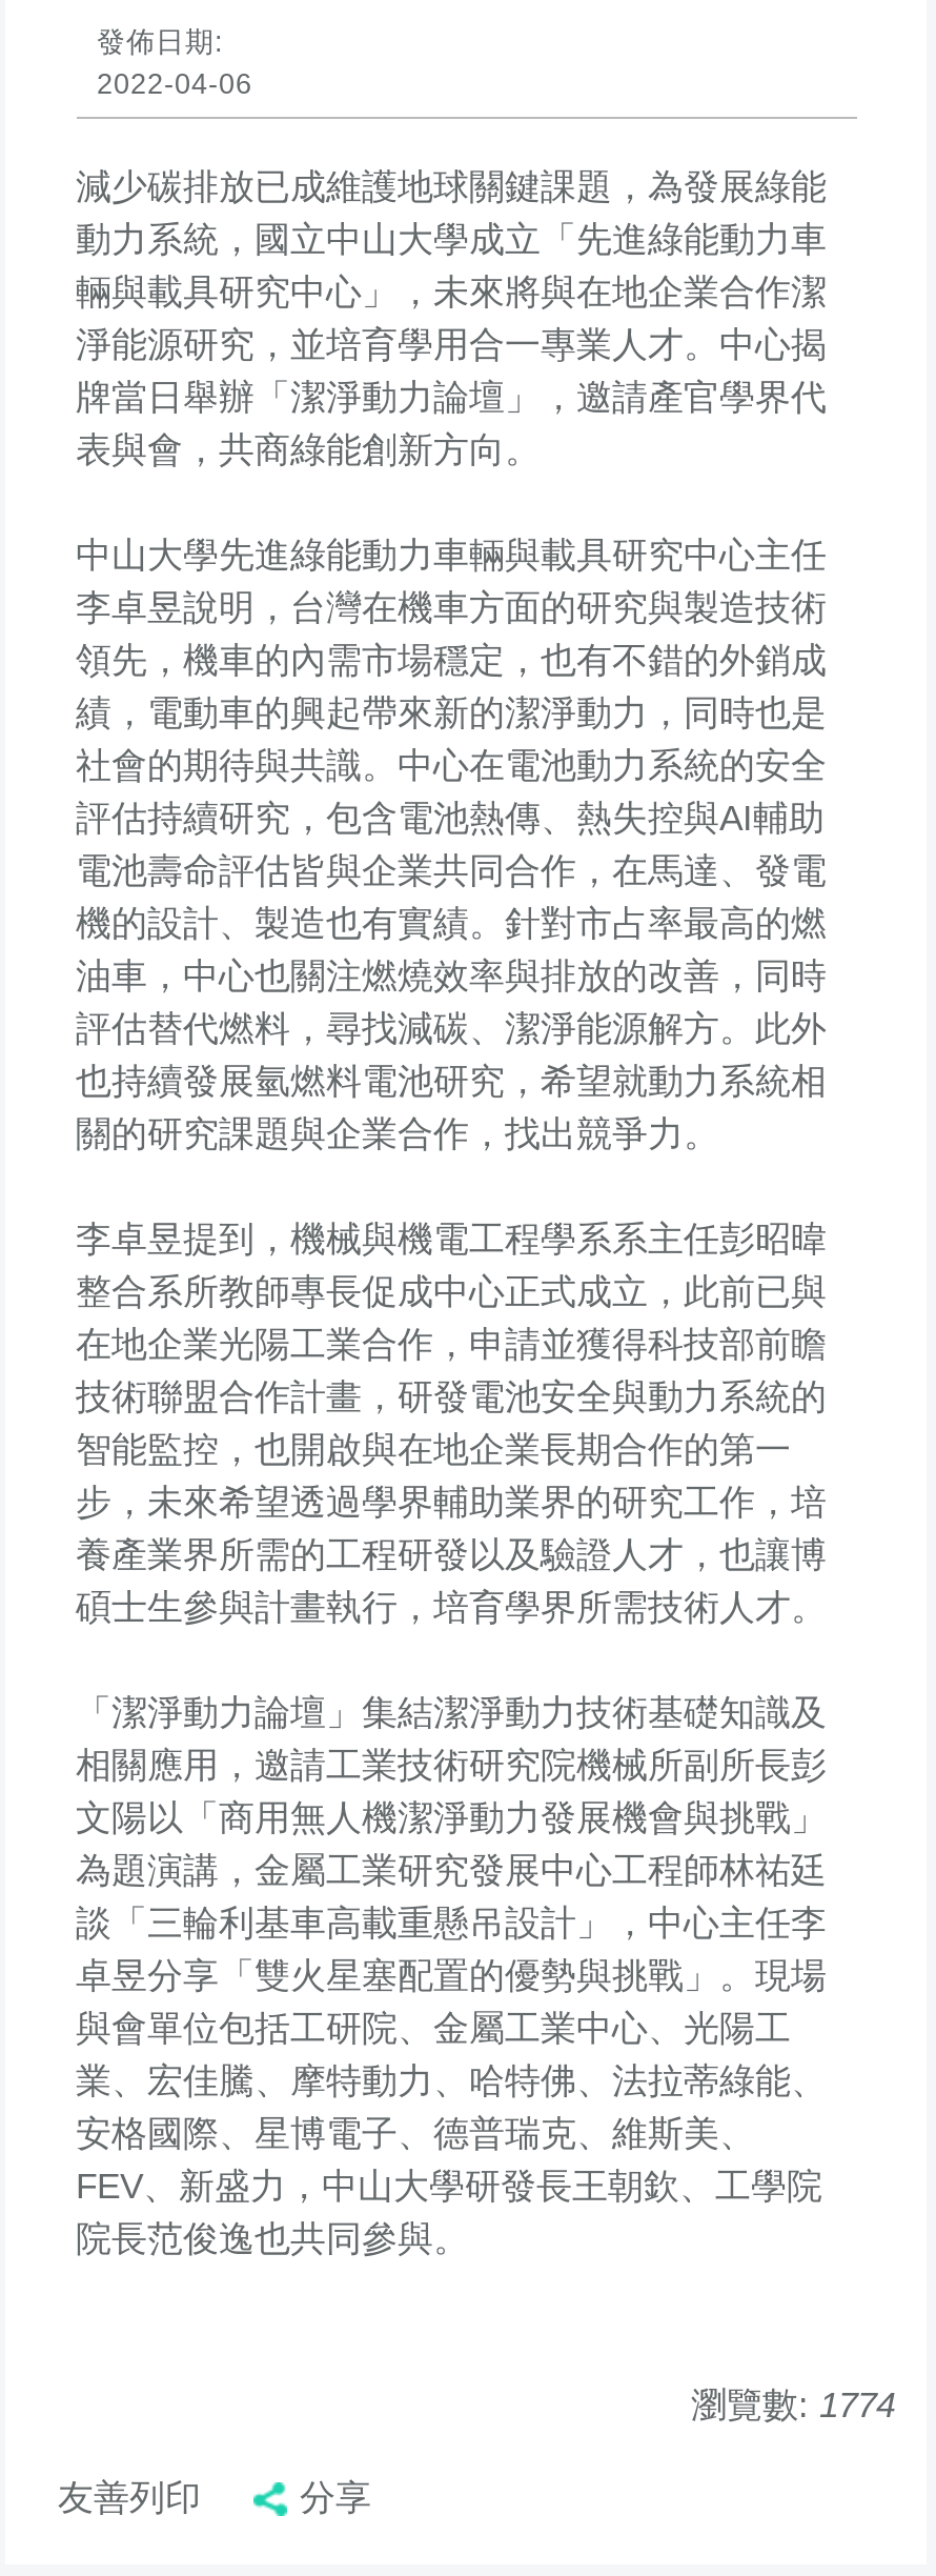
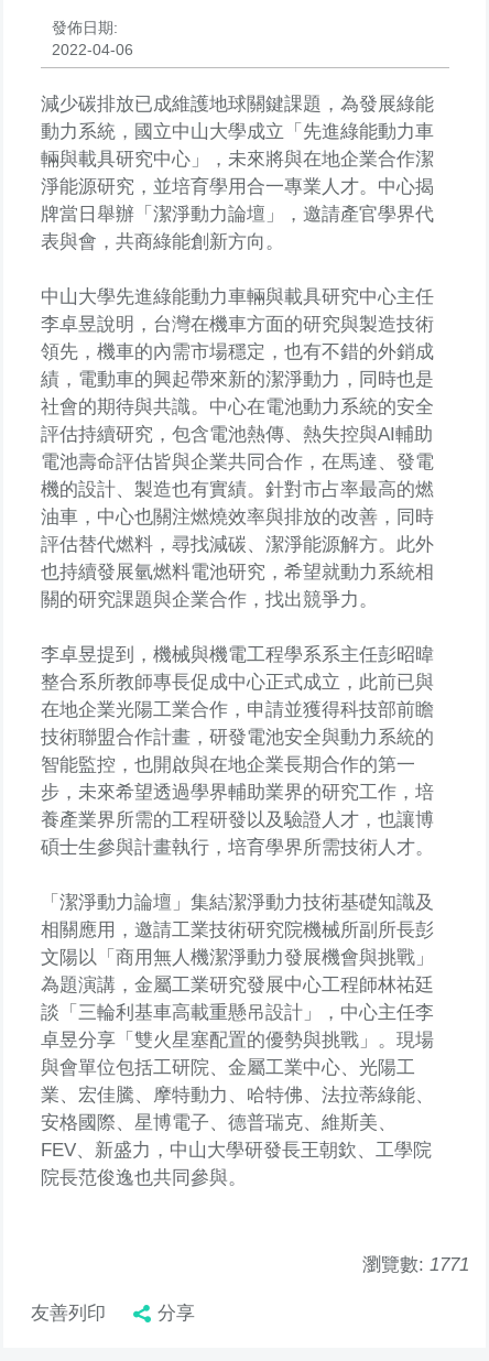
[691,2385,895,2425] 瀏覽數: 1774 -> [362,1254,469,1275] 瀏覽數: 1771

